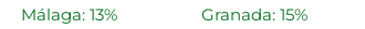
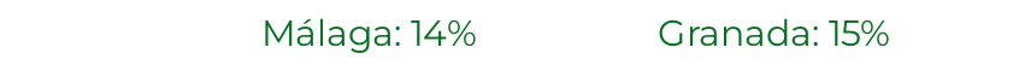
[20,5,117,25] Málaga: 13% -> [261,10,476,56] Málaga: 14%

